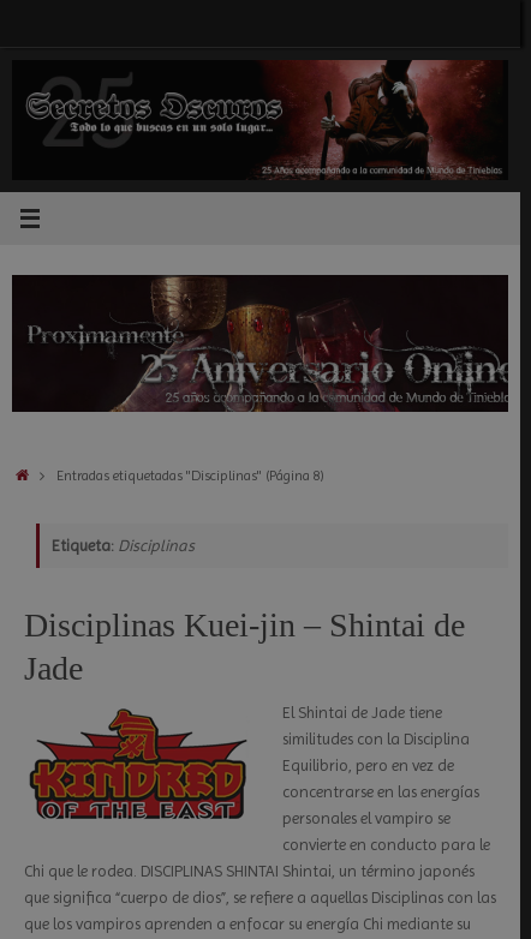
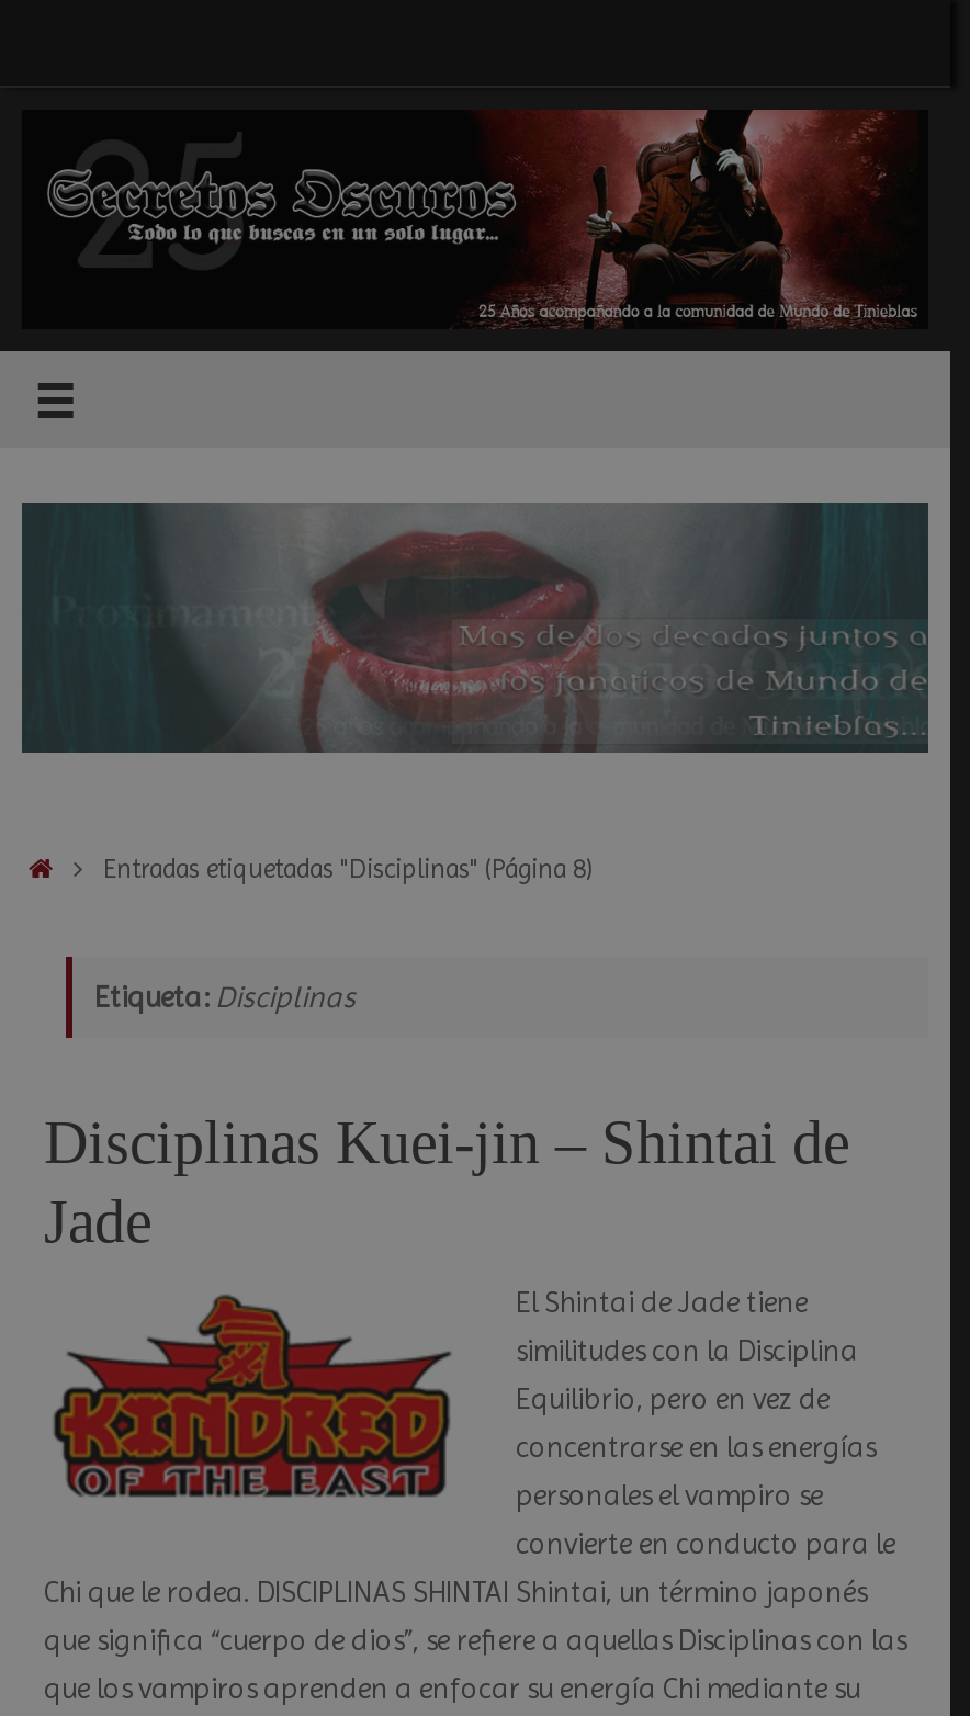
[13,274,509,413] [image] -> [22,500,930,753] [image]

